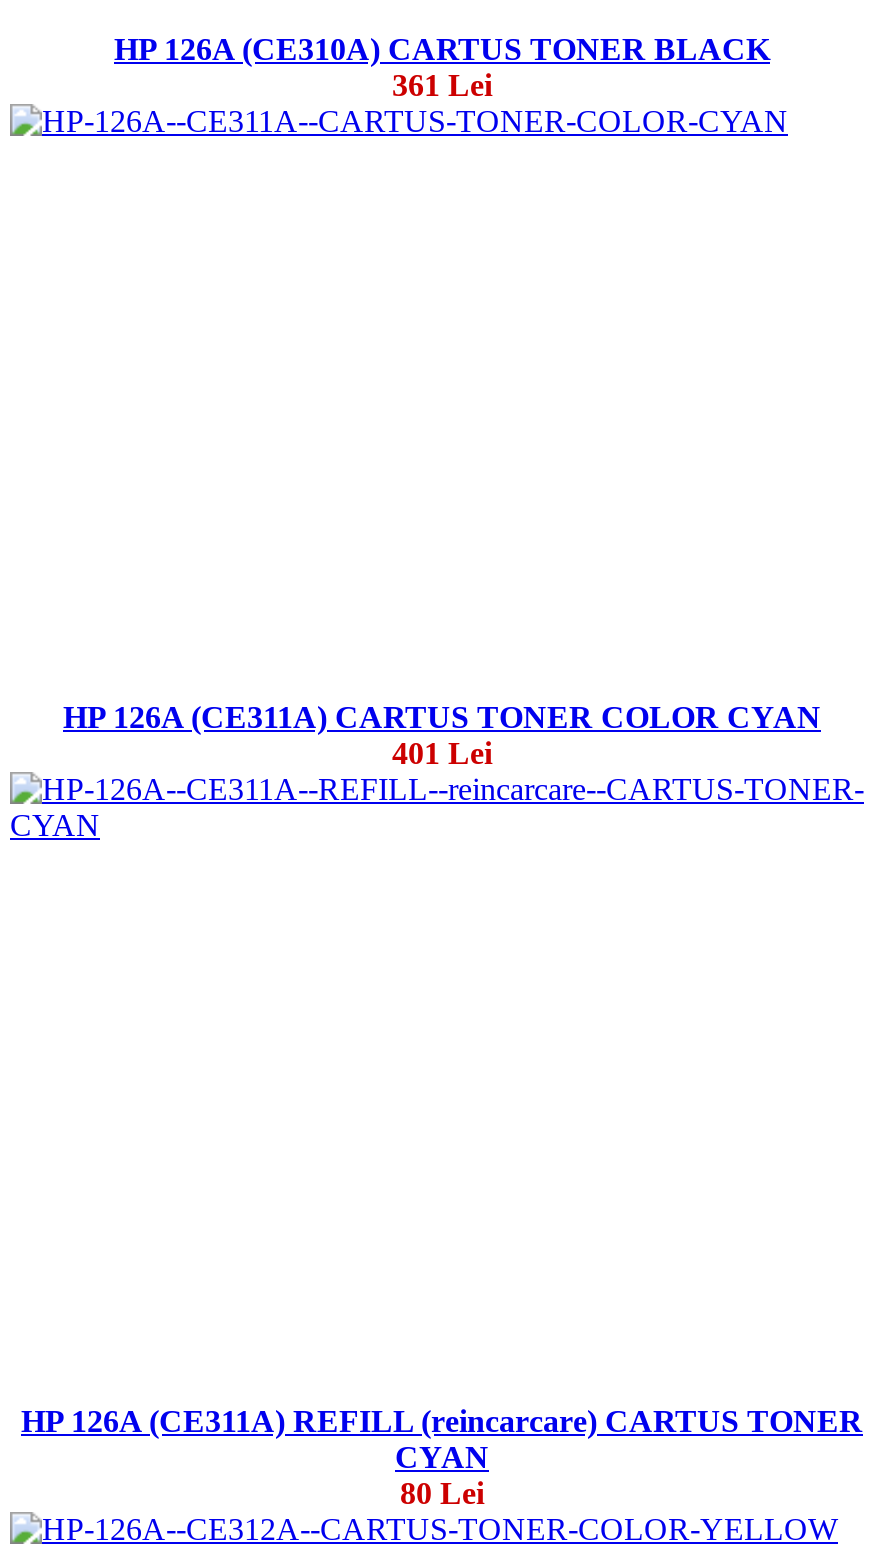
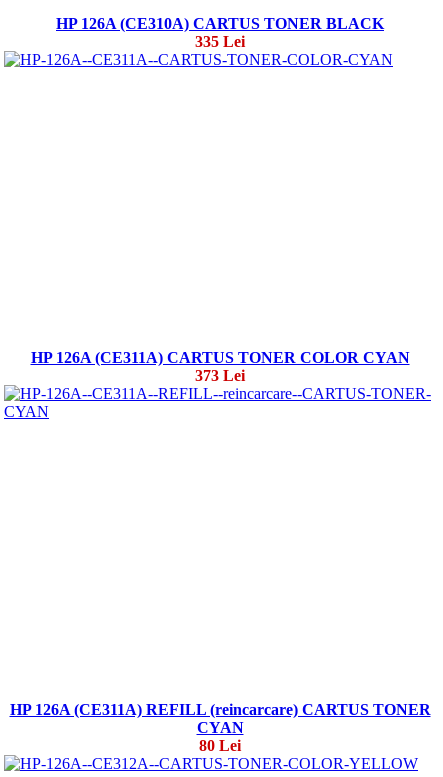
[392,68,492,102] 361 Lei -> [195,33,245,50] 335 Lei
[392,736,492,770] 401 Lei -> [195,367,245,384] 373 Lei

